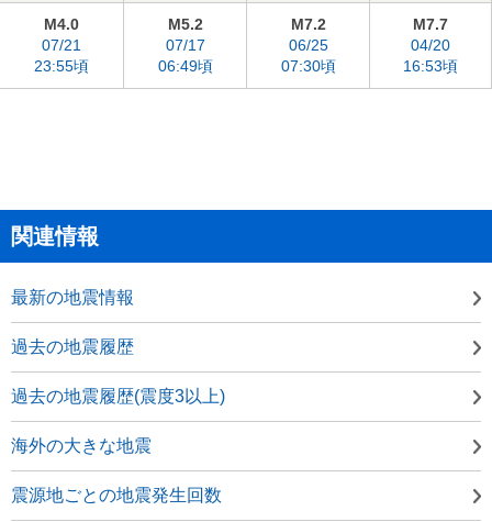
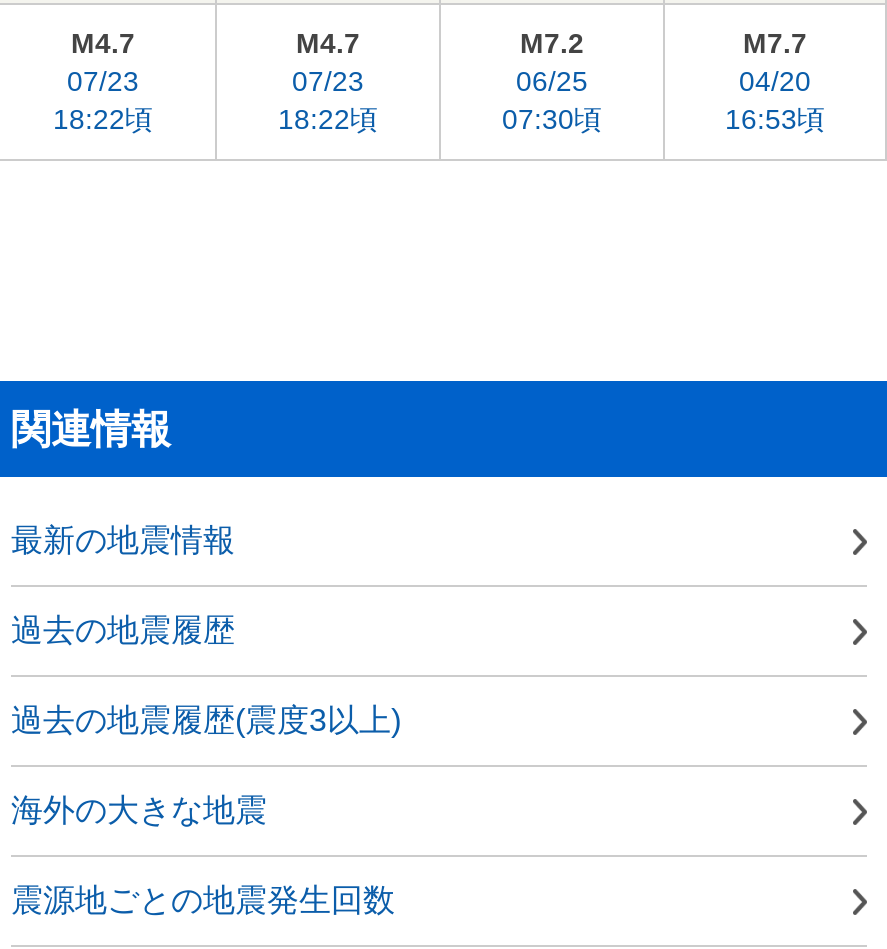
[34,15,89,75] M4.0 | 07/21 | 23:55頃 -> [53,27,153,135] M4.7 | 07/23 | 18:22頃
[158,15,213,75] M5.2 | 07/17 | 06:49頃 -> [278,27,378,135] M4.7 | 07/23 | 18:22頃

